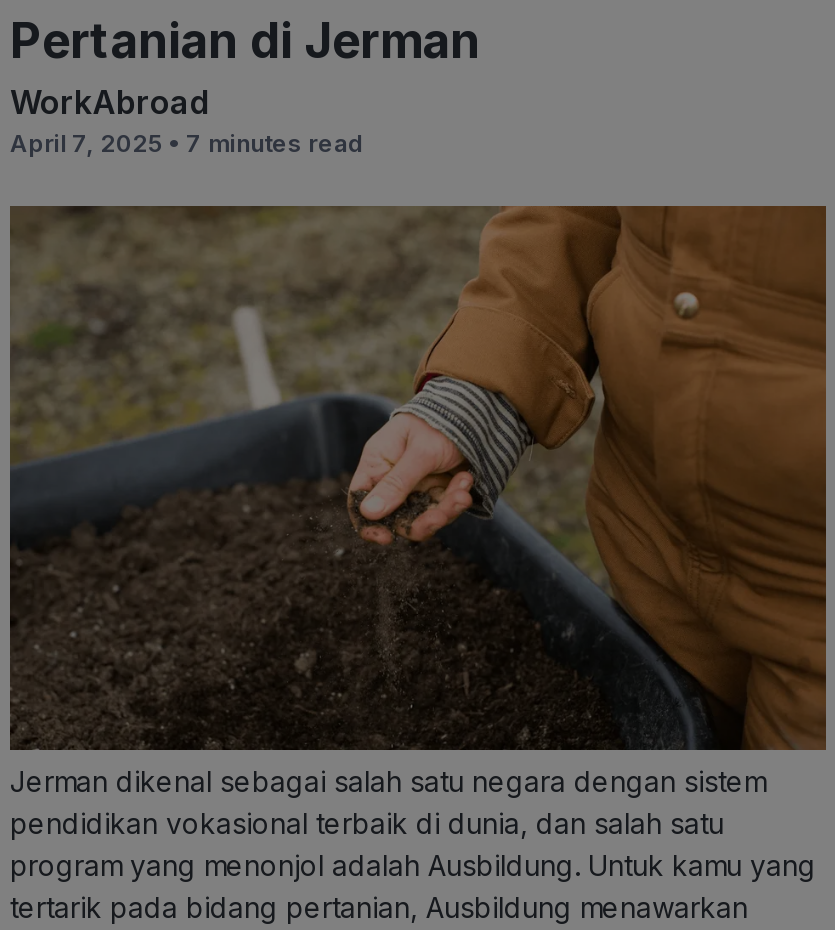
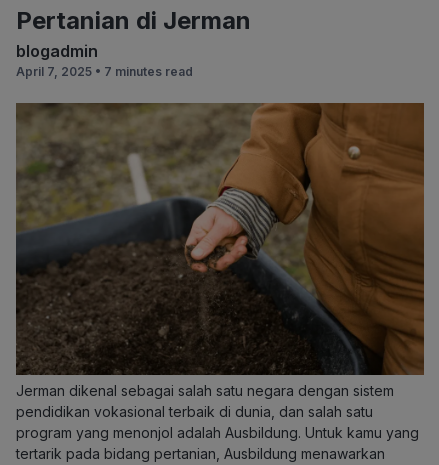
[10,82,210,122] WorkAbroad -> [16,41,98,61] blogadmin

